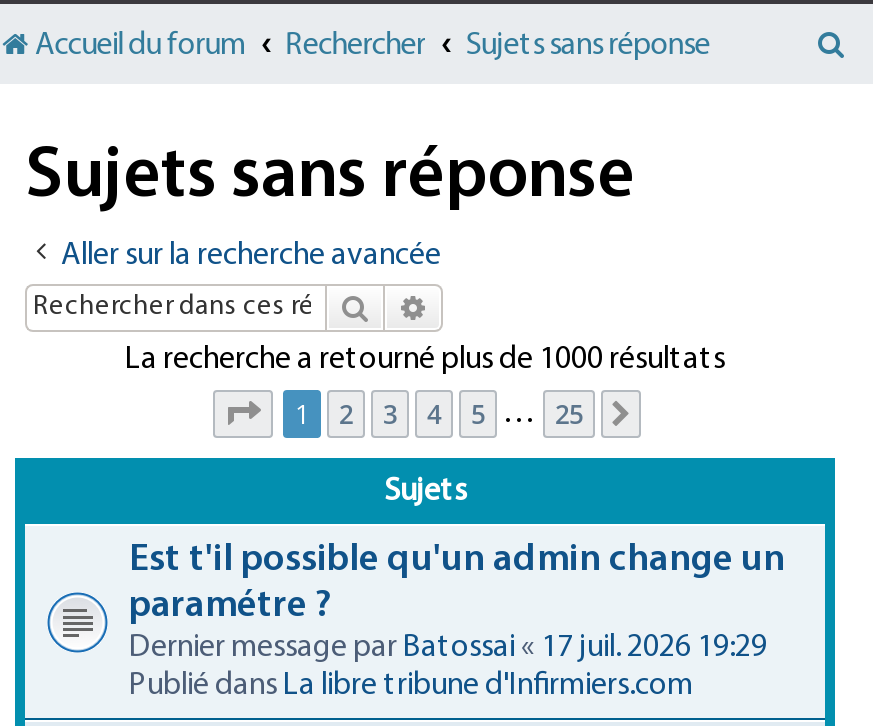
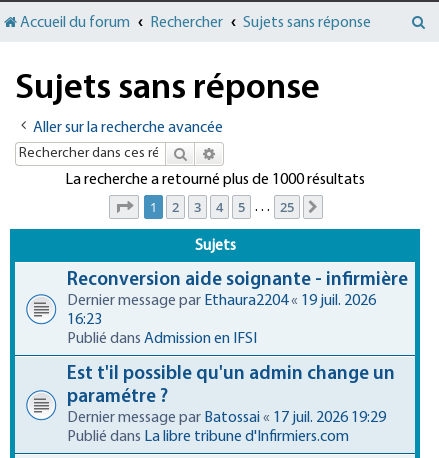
none -> [67,271,408,347] Reconversion aide soignante - infirmière | Dernier message par Ethaura2204 «19 juil. 2026 | 16:23 | Publié dans Admission en IFSI

